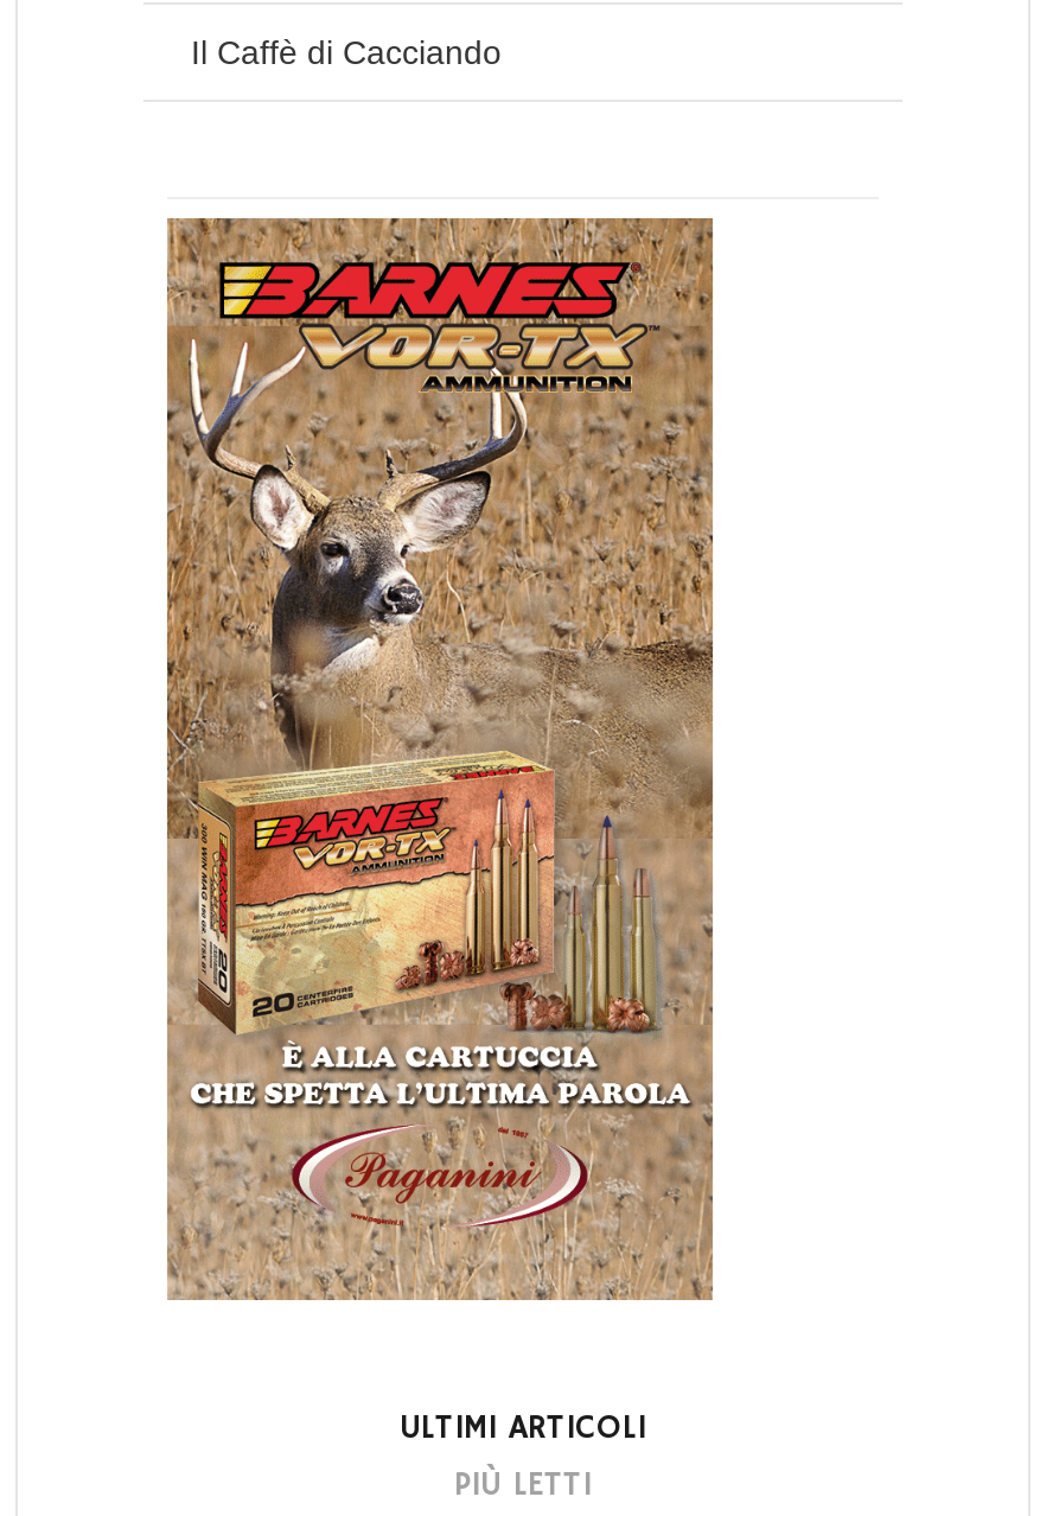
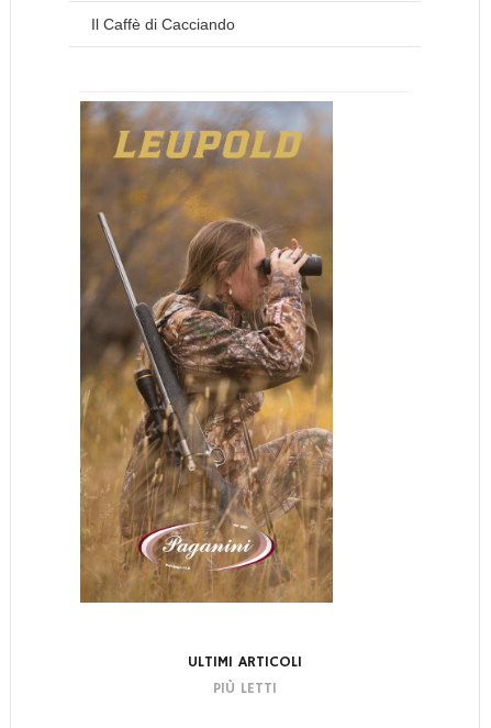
[165,216,715,1300] [image] -> [79,100,334,603] [image]

